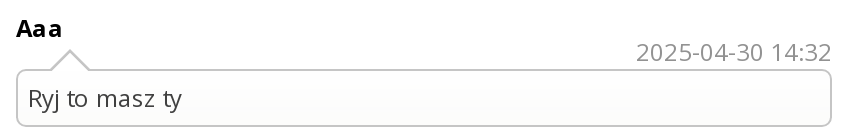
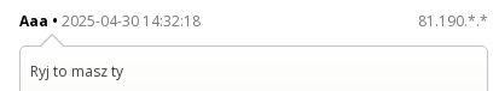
[636,35,832,69] 2025-04-30 14:32 -> [62,11,488,31] 2025-04-30 14:32:18 | 81.190.*.*

